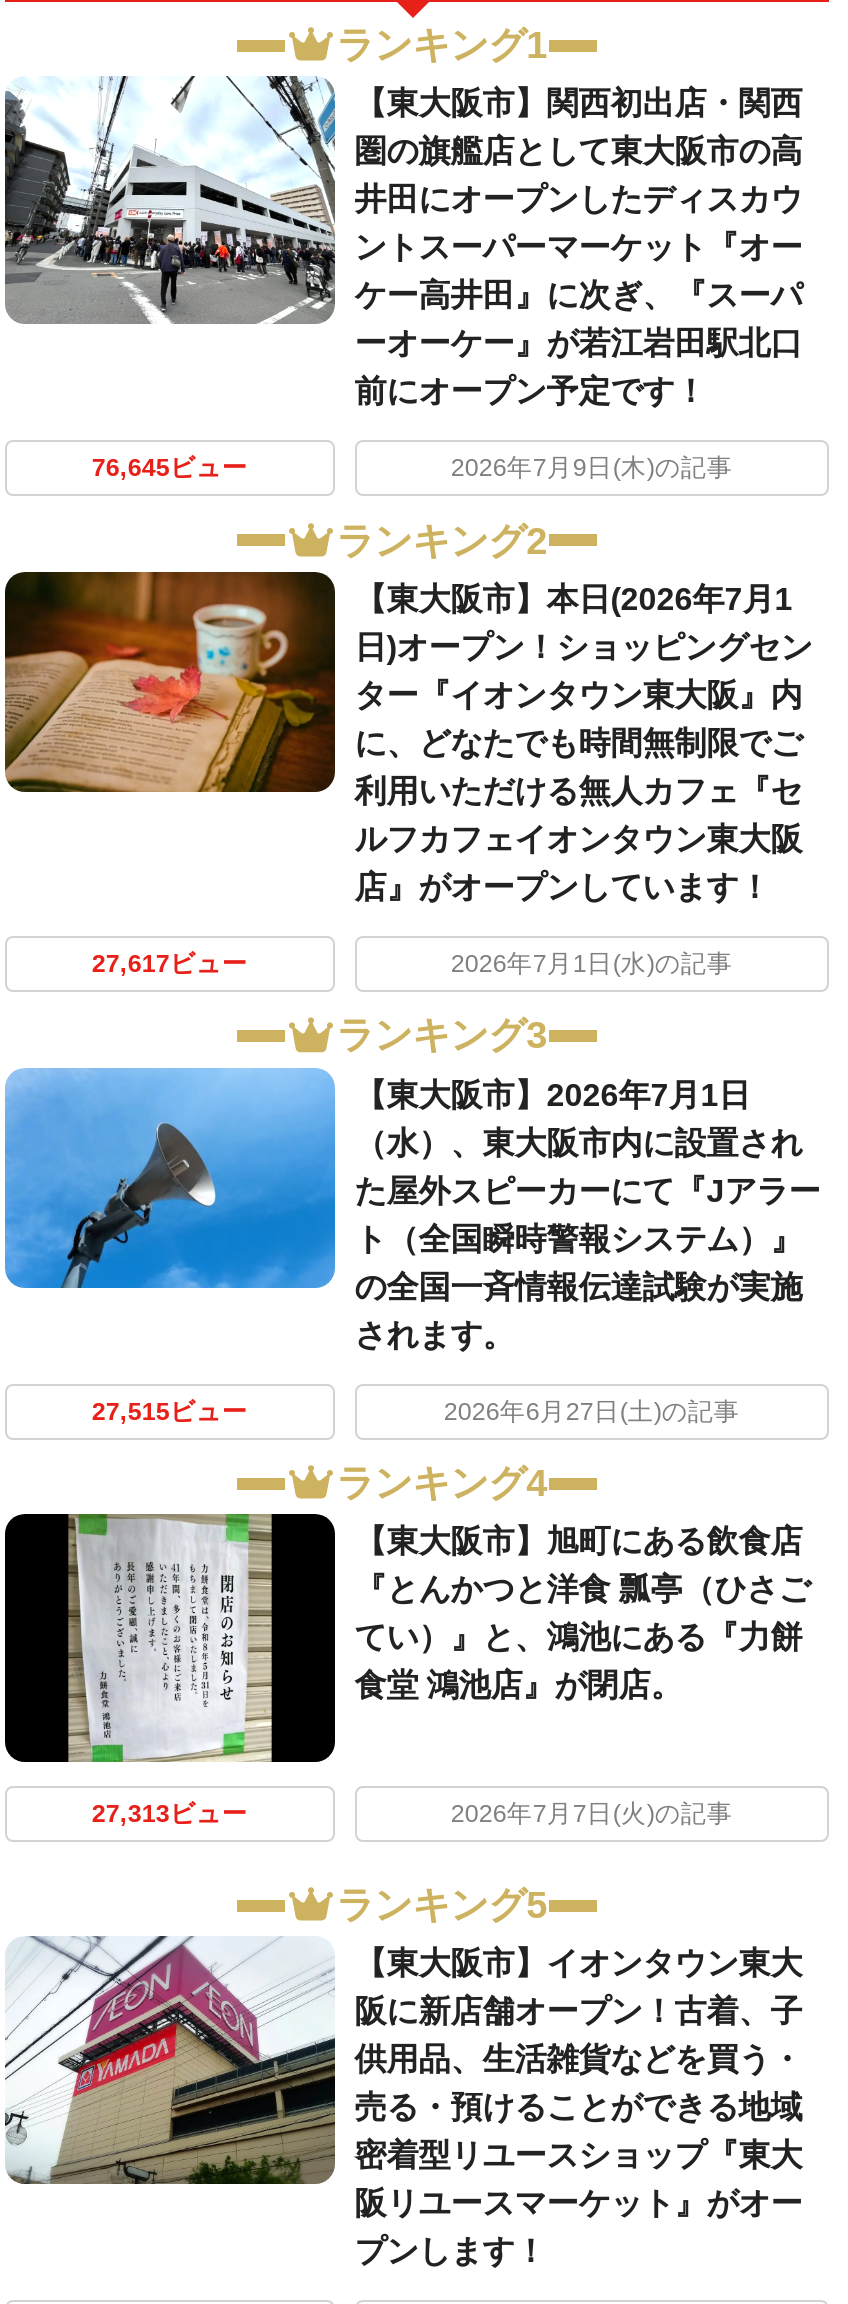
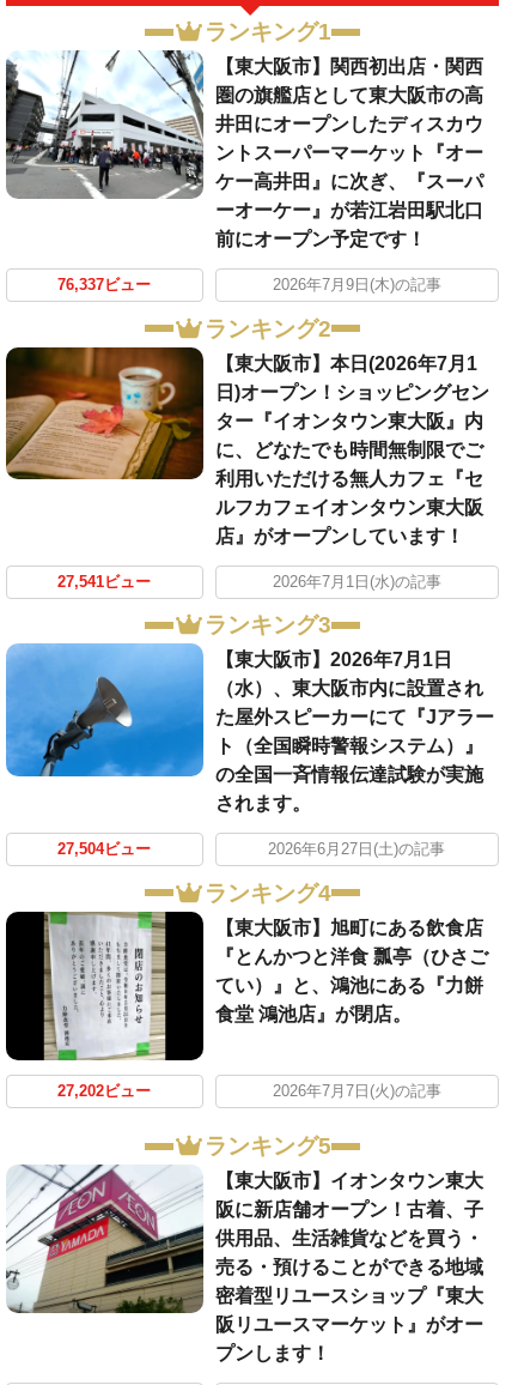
[92,454,248,482] 76,645ビュー -> [58,277,151,294] 76,337ビュー
[92,949,248,977] 27,617ビュー -> [58,574,151,590] 27,541ビュー
[92,1397,248,1425] 27,515ビュー -> [58,841,151,858] 27,504ビュー
[92,1799,248,1827] 27,313ビュー -> [58,1083,151,1099] 27,202ビュー

